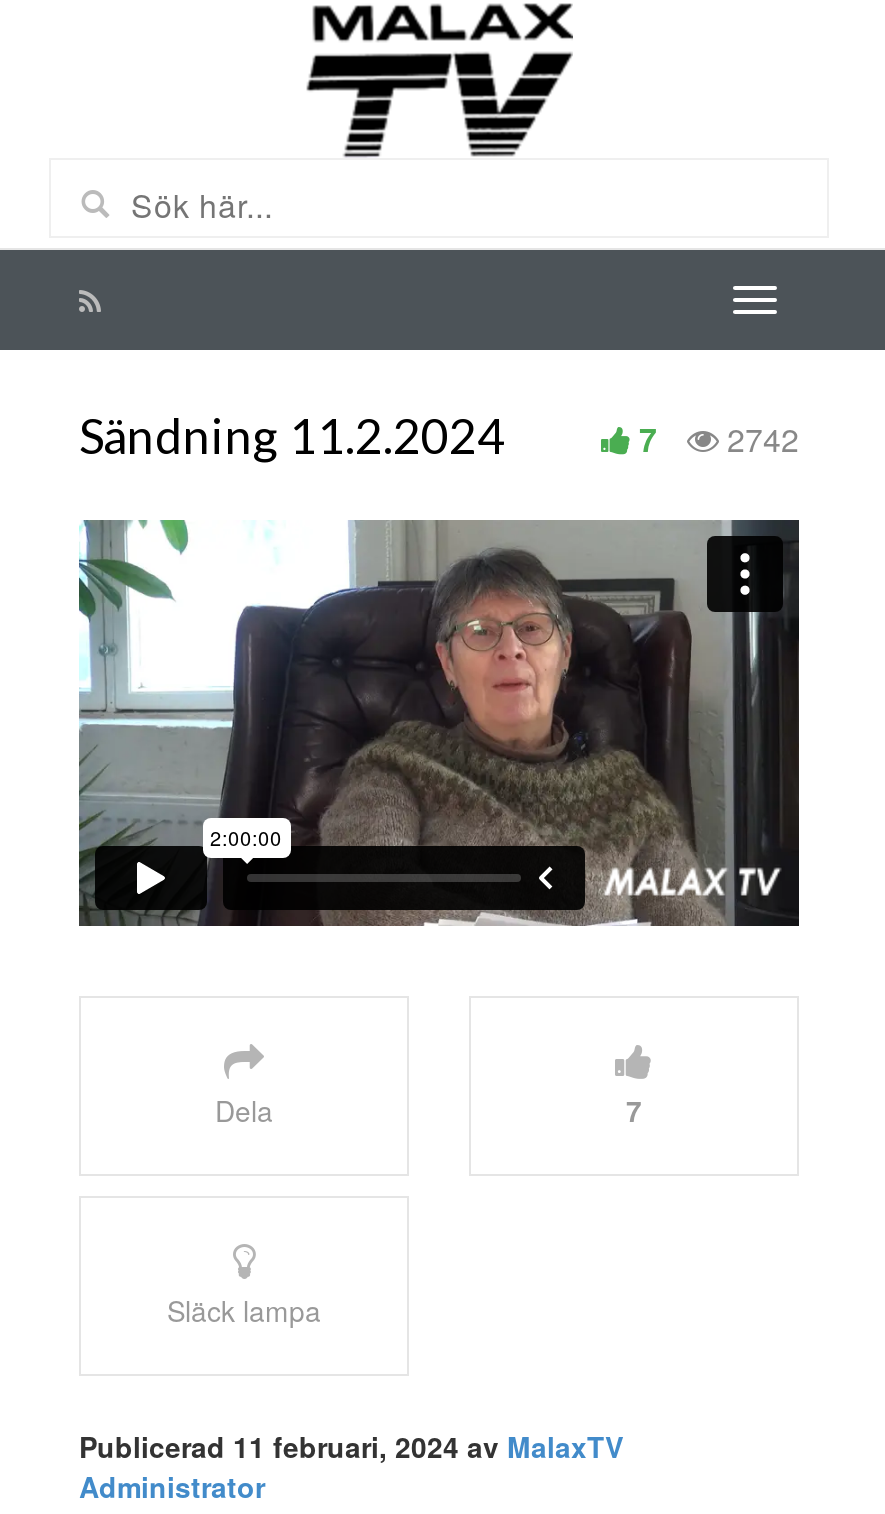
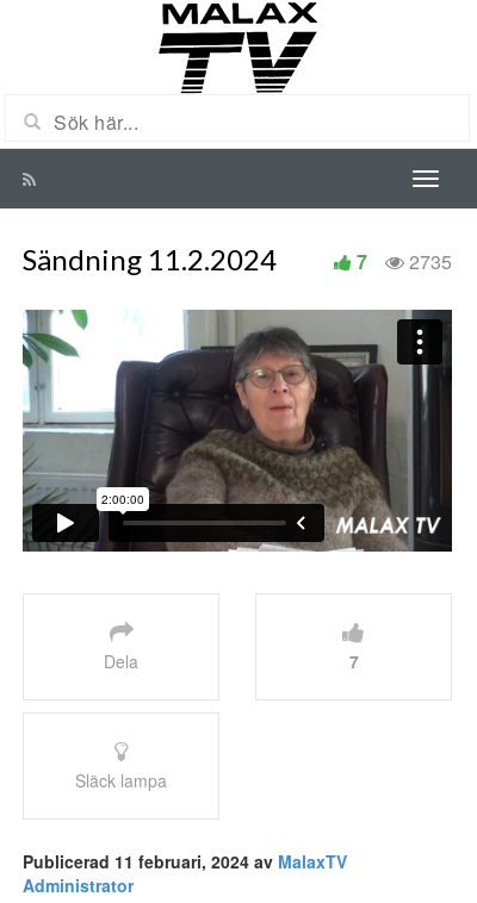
[639,416,799,462] 7 2742 -> [357,248,452,275] 7 2735

